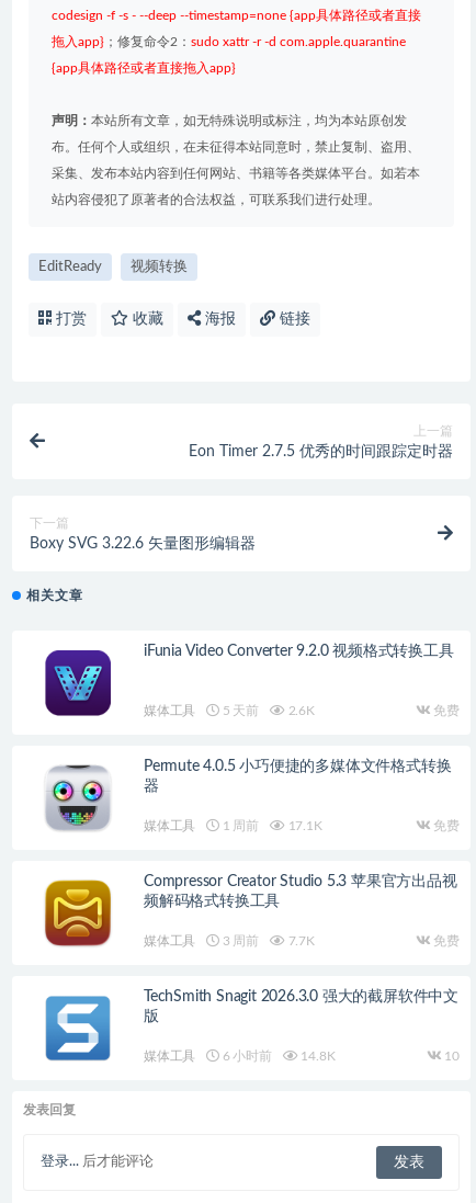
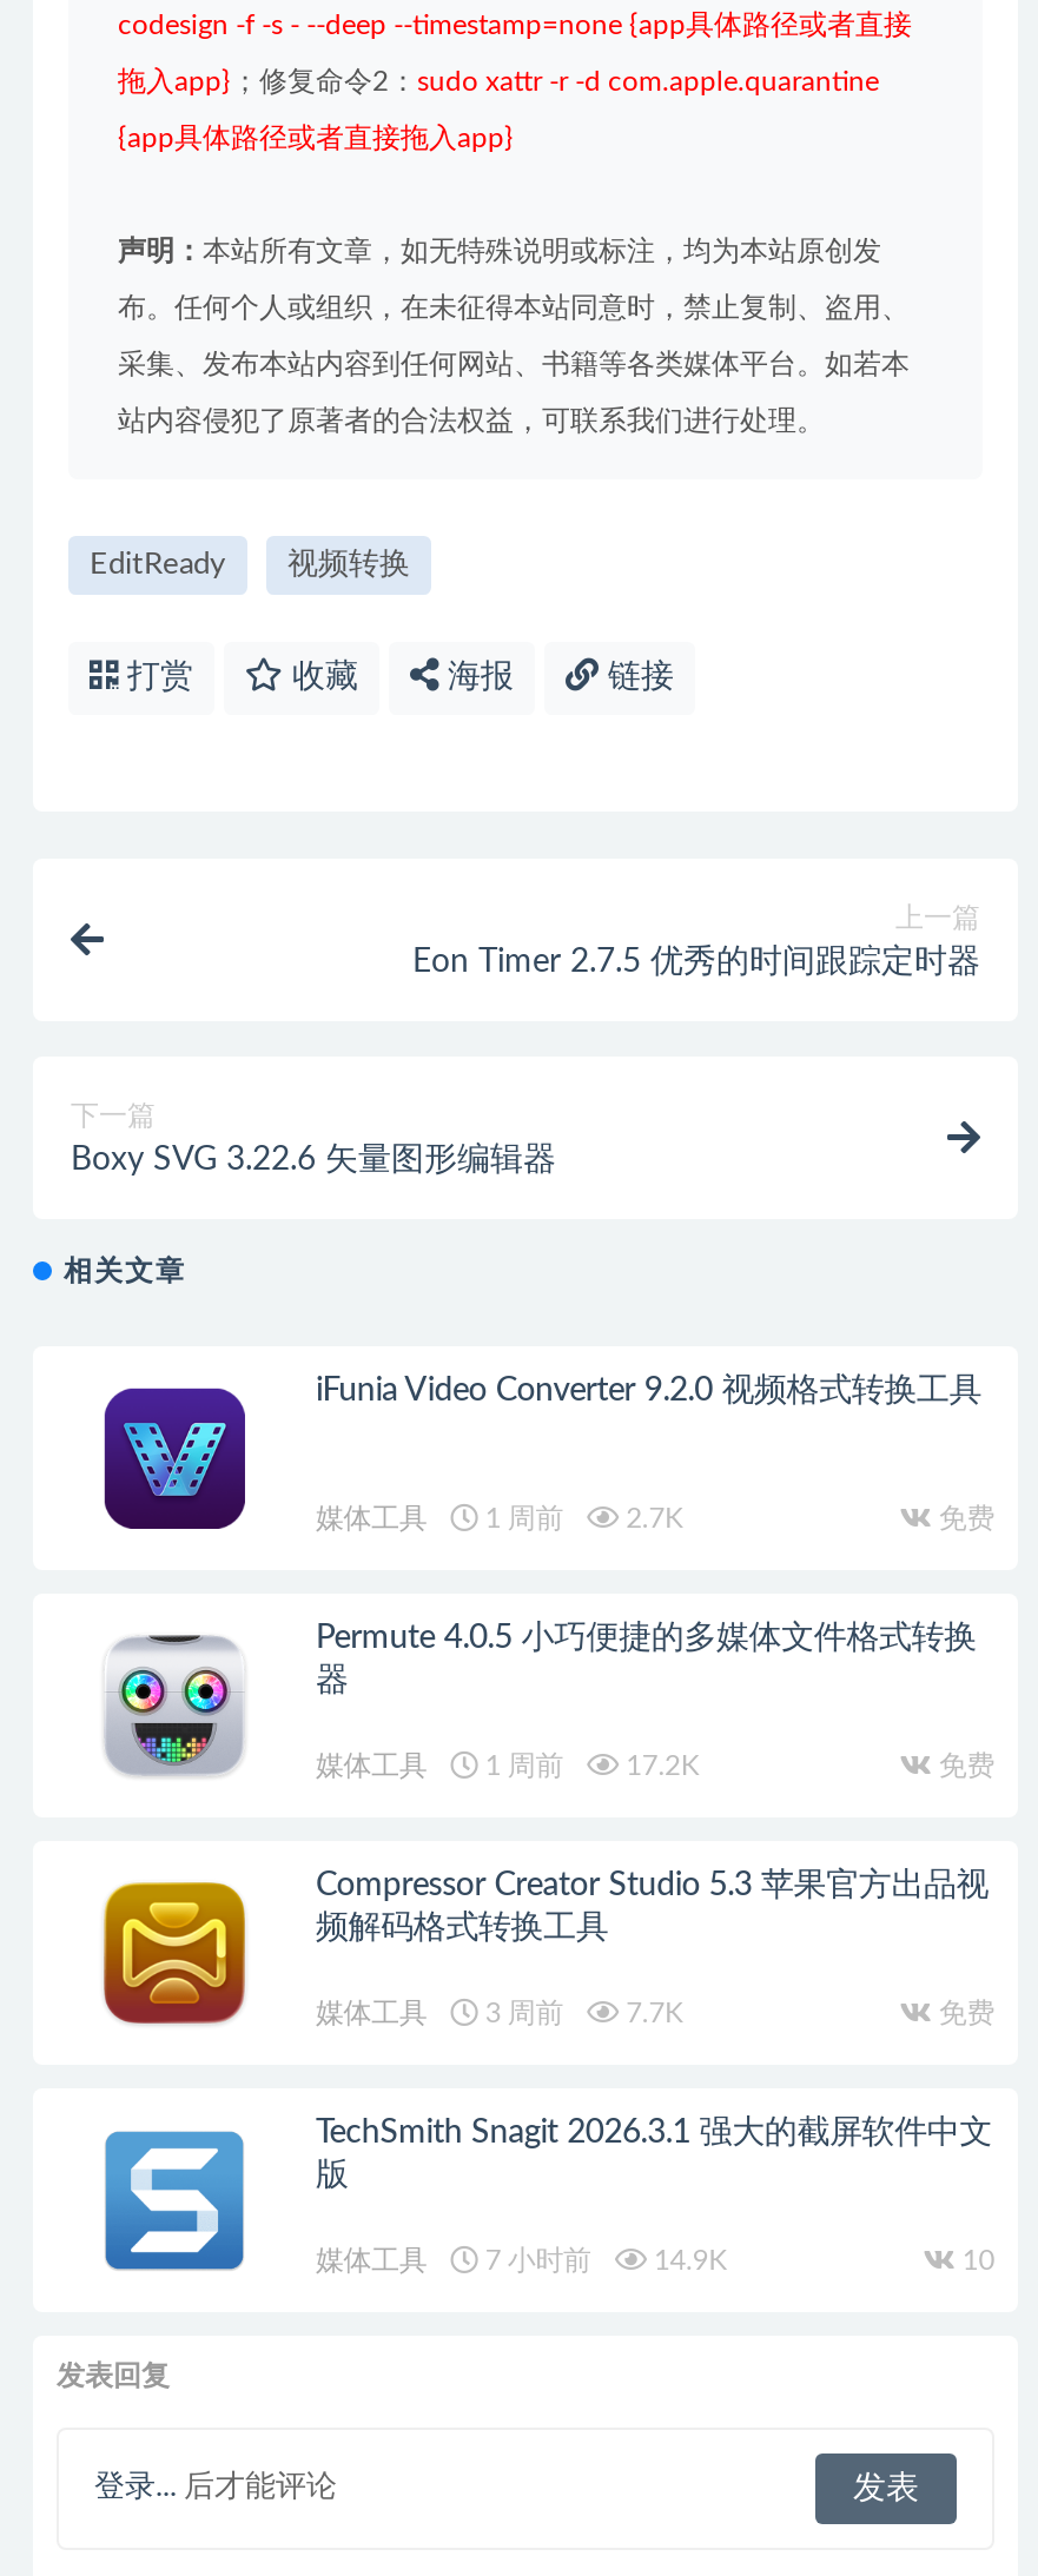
[219,704,315,717] 5 天前 | 2.6K -> [478,1504,683,1532] 1 周前 | 2.7K
[144,819,322,832] 媒体工具 1 周前 17.1K -> [316,1751,699,1780] 媒体工具 1 周前 17.2K
[144,989,458,1005] TechSmith Snagit 2026.3.0 强大的截屏软件中文 -> [316,2117,992,2150] TechSmith Snagit 2026.3.1 强大的截屏软件中文
[219,1049,335,1063] 6 小时前 | 14.8K -> [478,2246,727,2274] 7 小时前 | 14.9K

